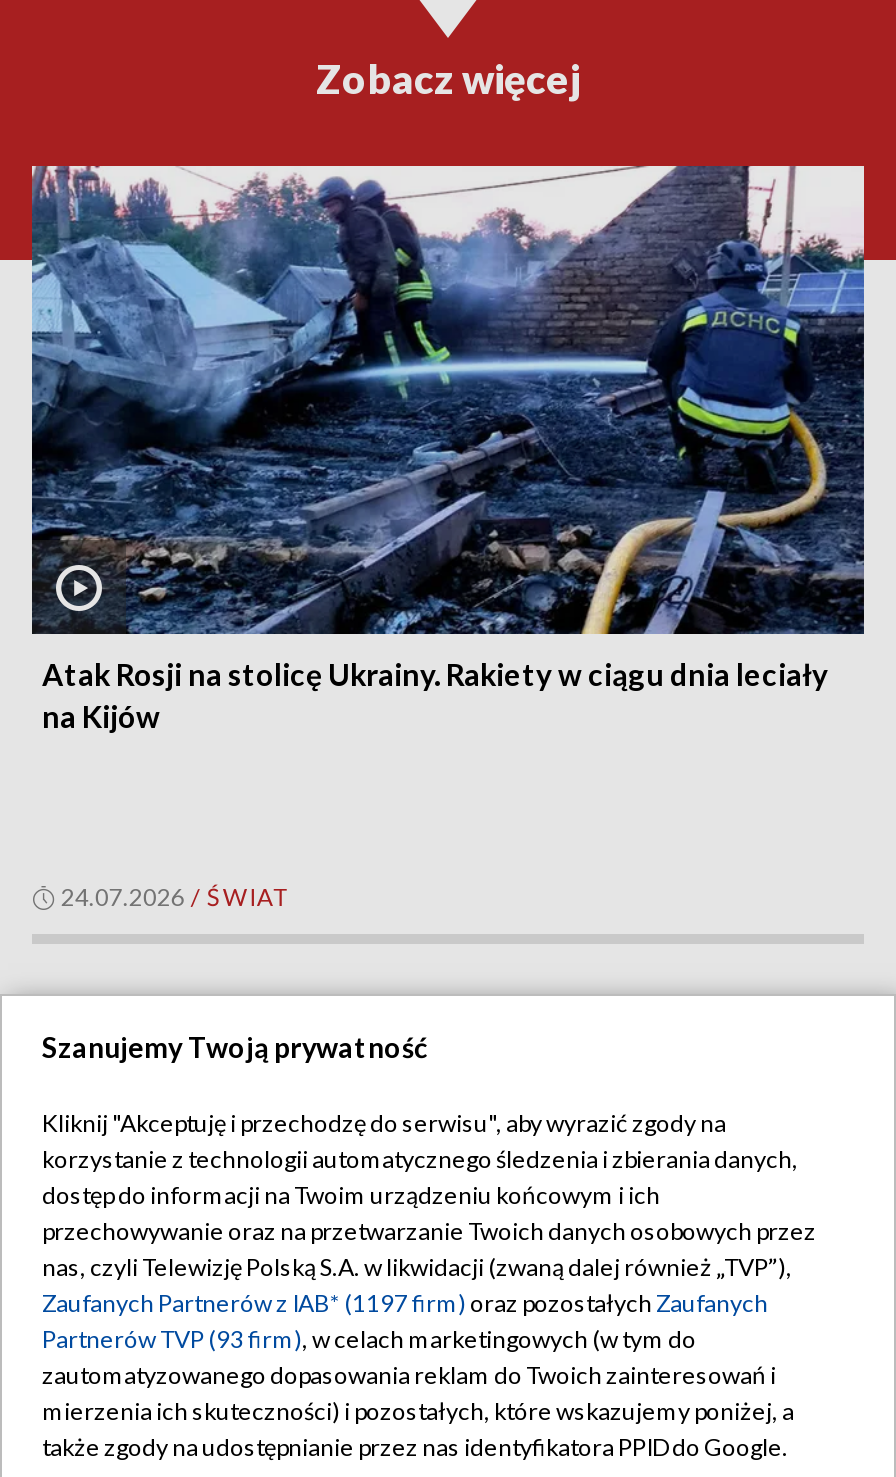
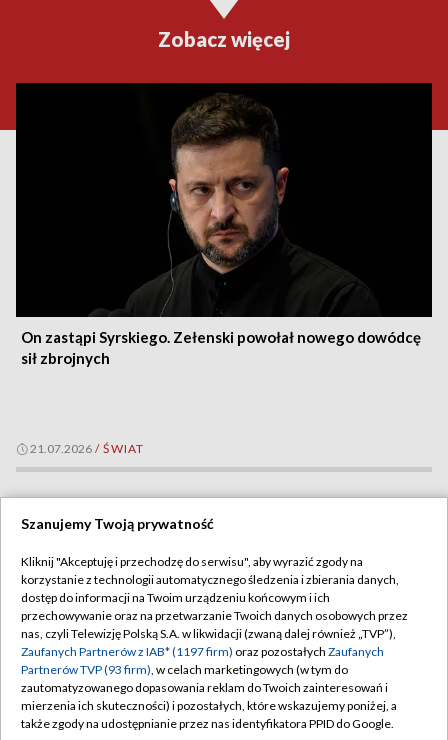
[30,164,866,733] [image] | Atak Rosji na stolicę Ukrainy. Rakiety w ciągu dnia leciały | na Kijów -> [15,82,433,367] [image] | On zastąpi Syrskiego. Zełenski powołał nowego dowódcę | sił zbrojnych
[61,881,289,911] 24.07.2026 / ŚWIAT -> [30,441,144,456] 21.07.2026 / ŚWIAT

